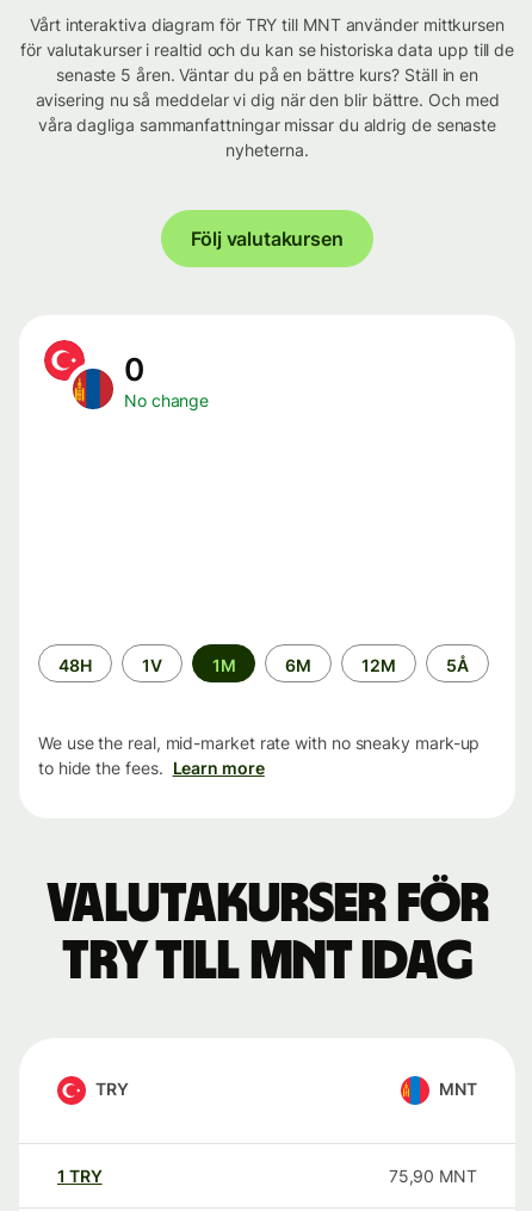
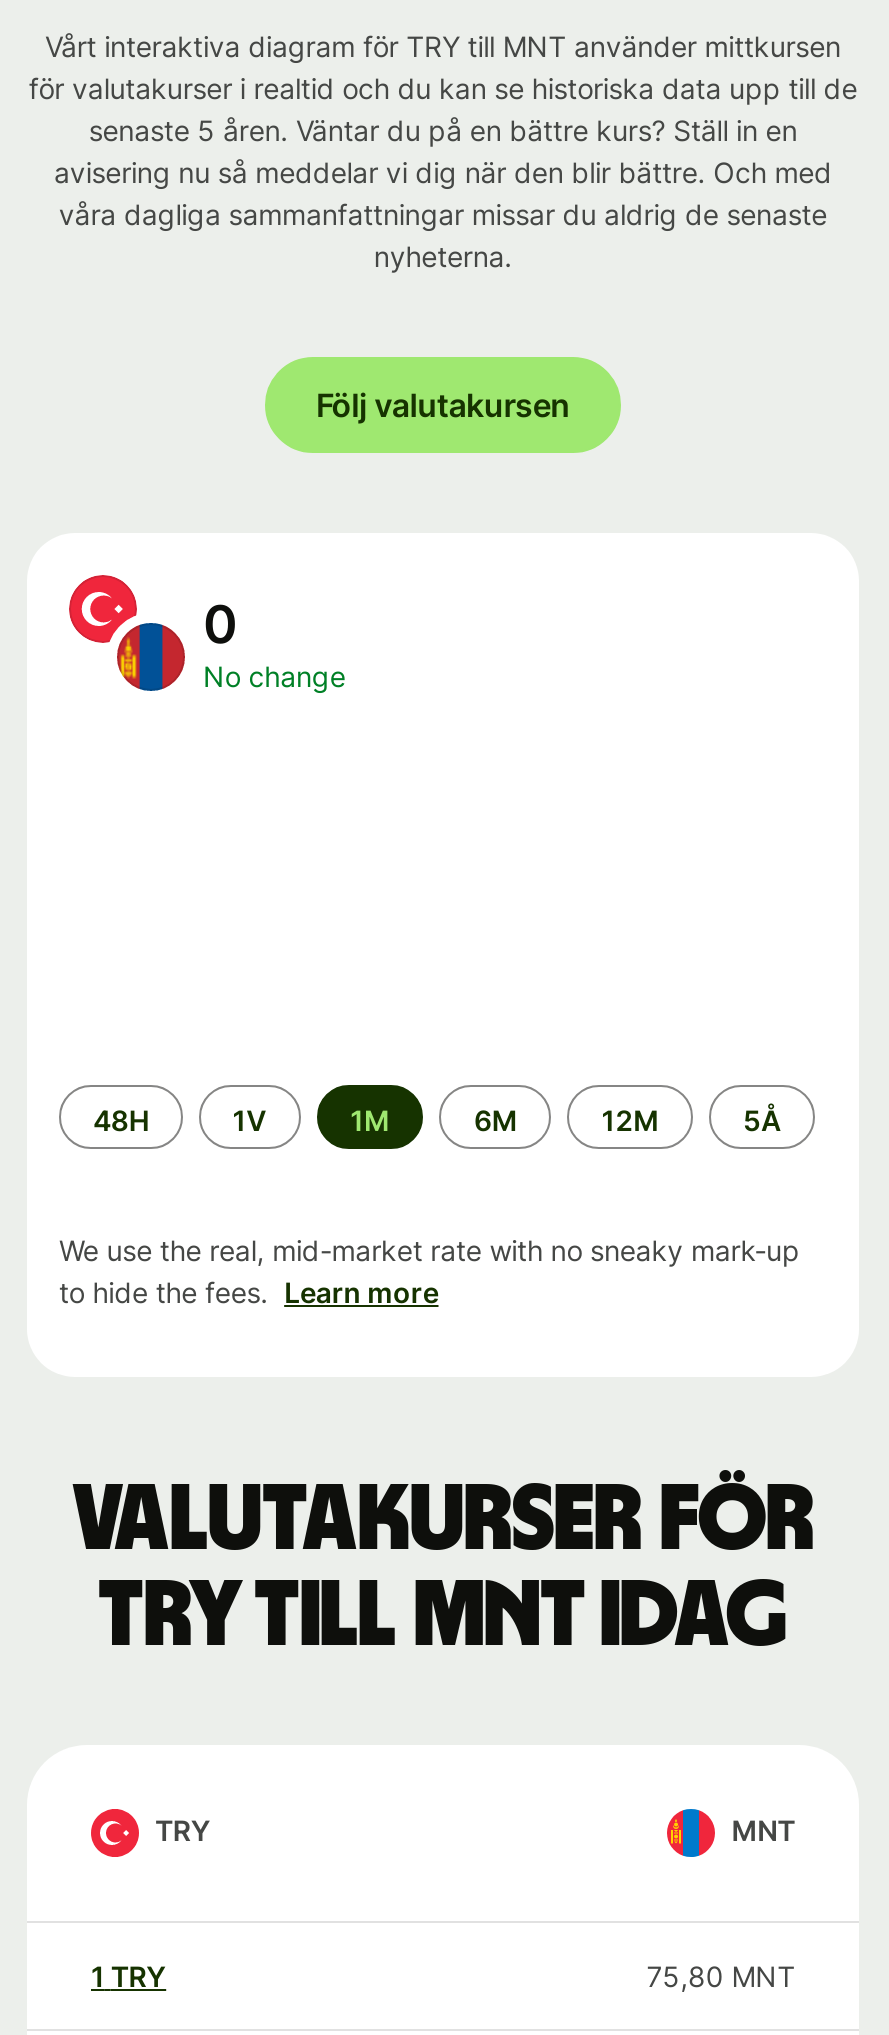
[389,1166,477,1186] 75,90 MNT -> [646,1959,795,1993] 75,80 MNT

